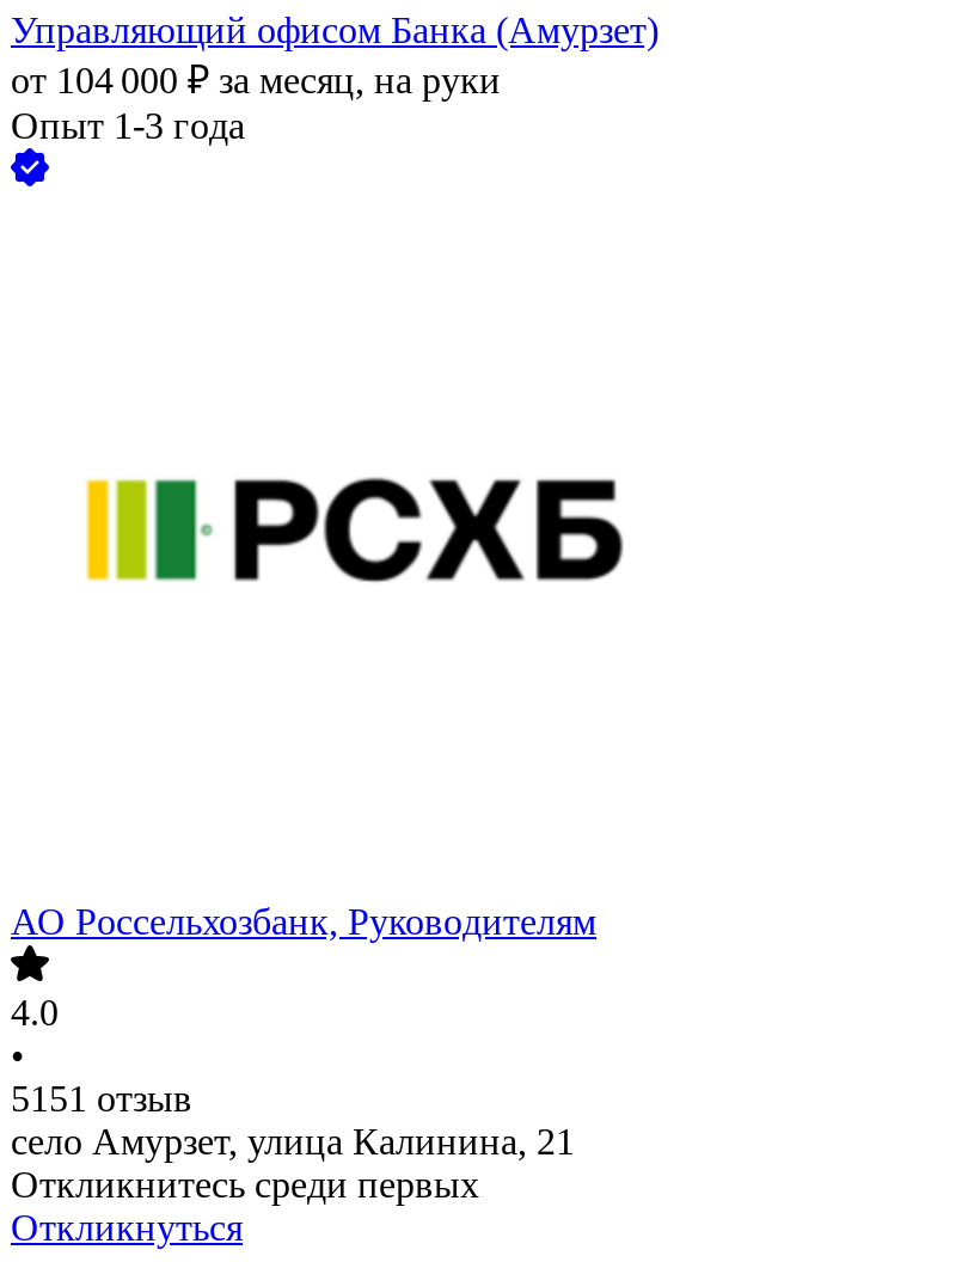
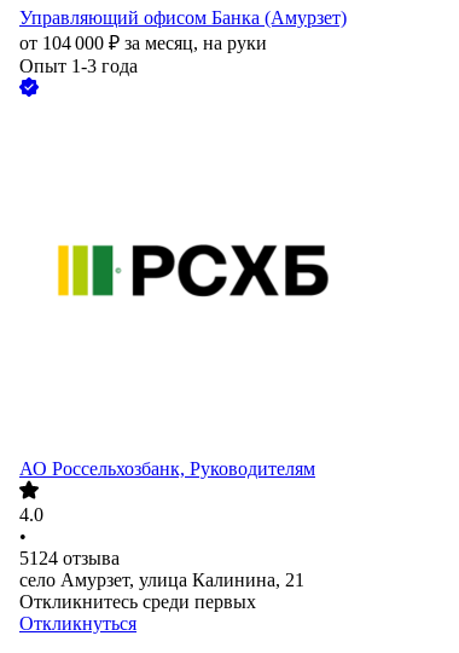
[11,1079,192,1120] 5151 отзыв -> [19,548,120,569] 5124 отзыва

